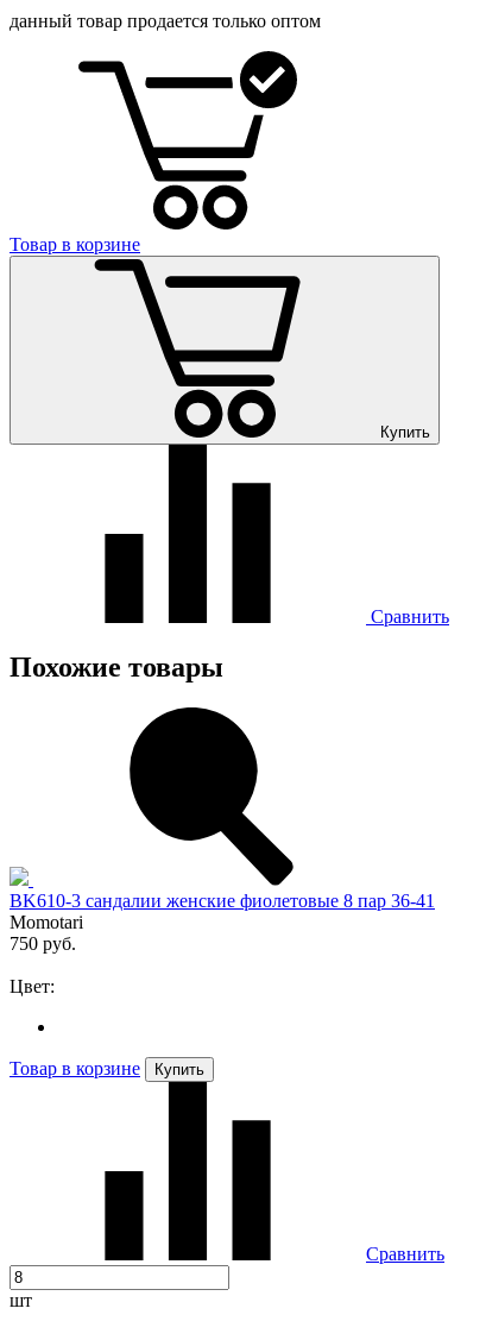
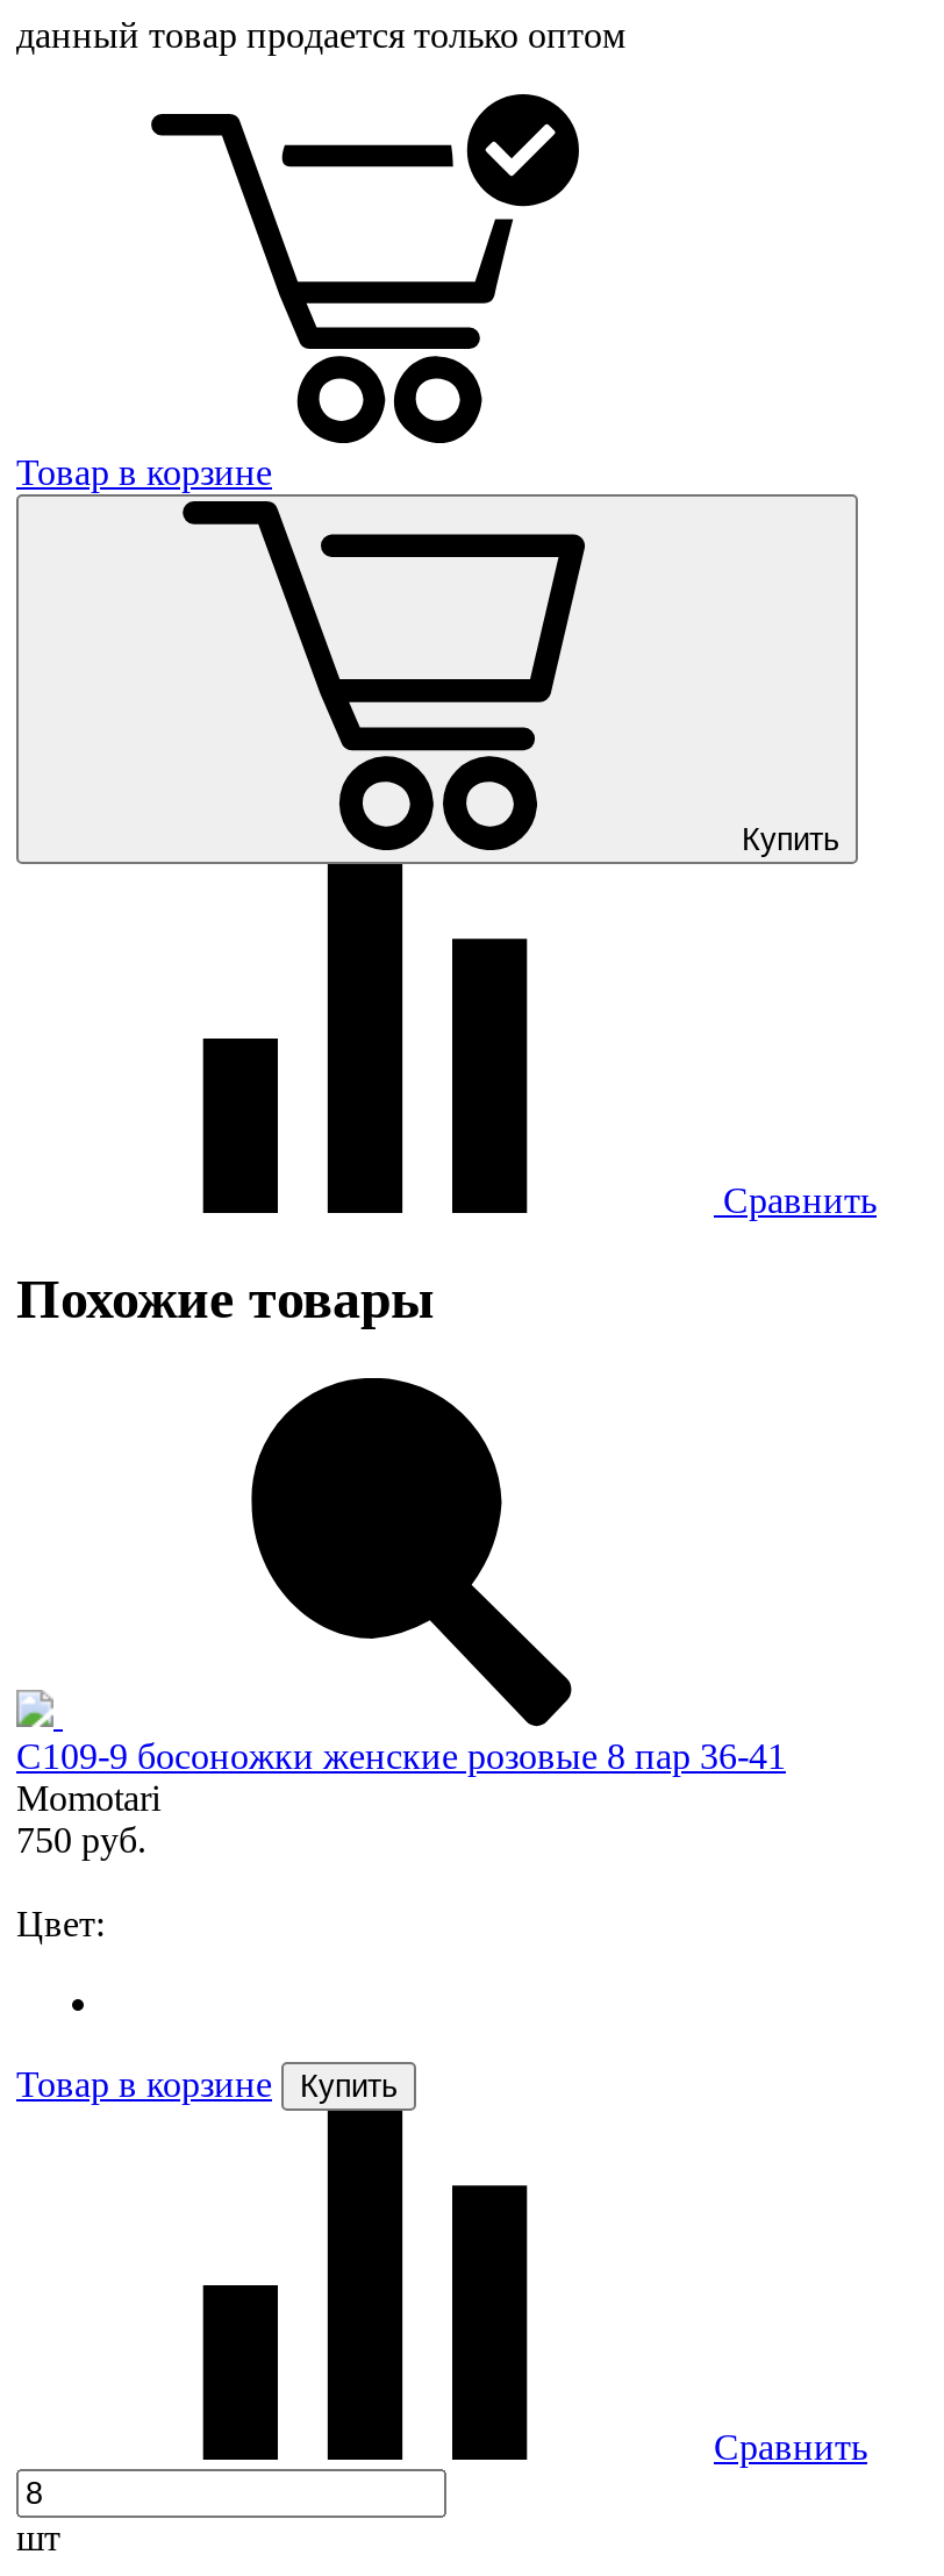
[10,890,435,910] BK610-3 сандалии женские фиолетовые 8 пар 36-41 -> [16,1736,786,1775] C109-9 босоножки женские розовые 8 пар 36-41

